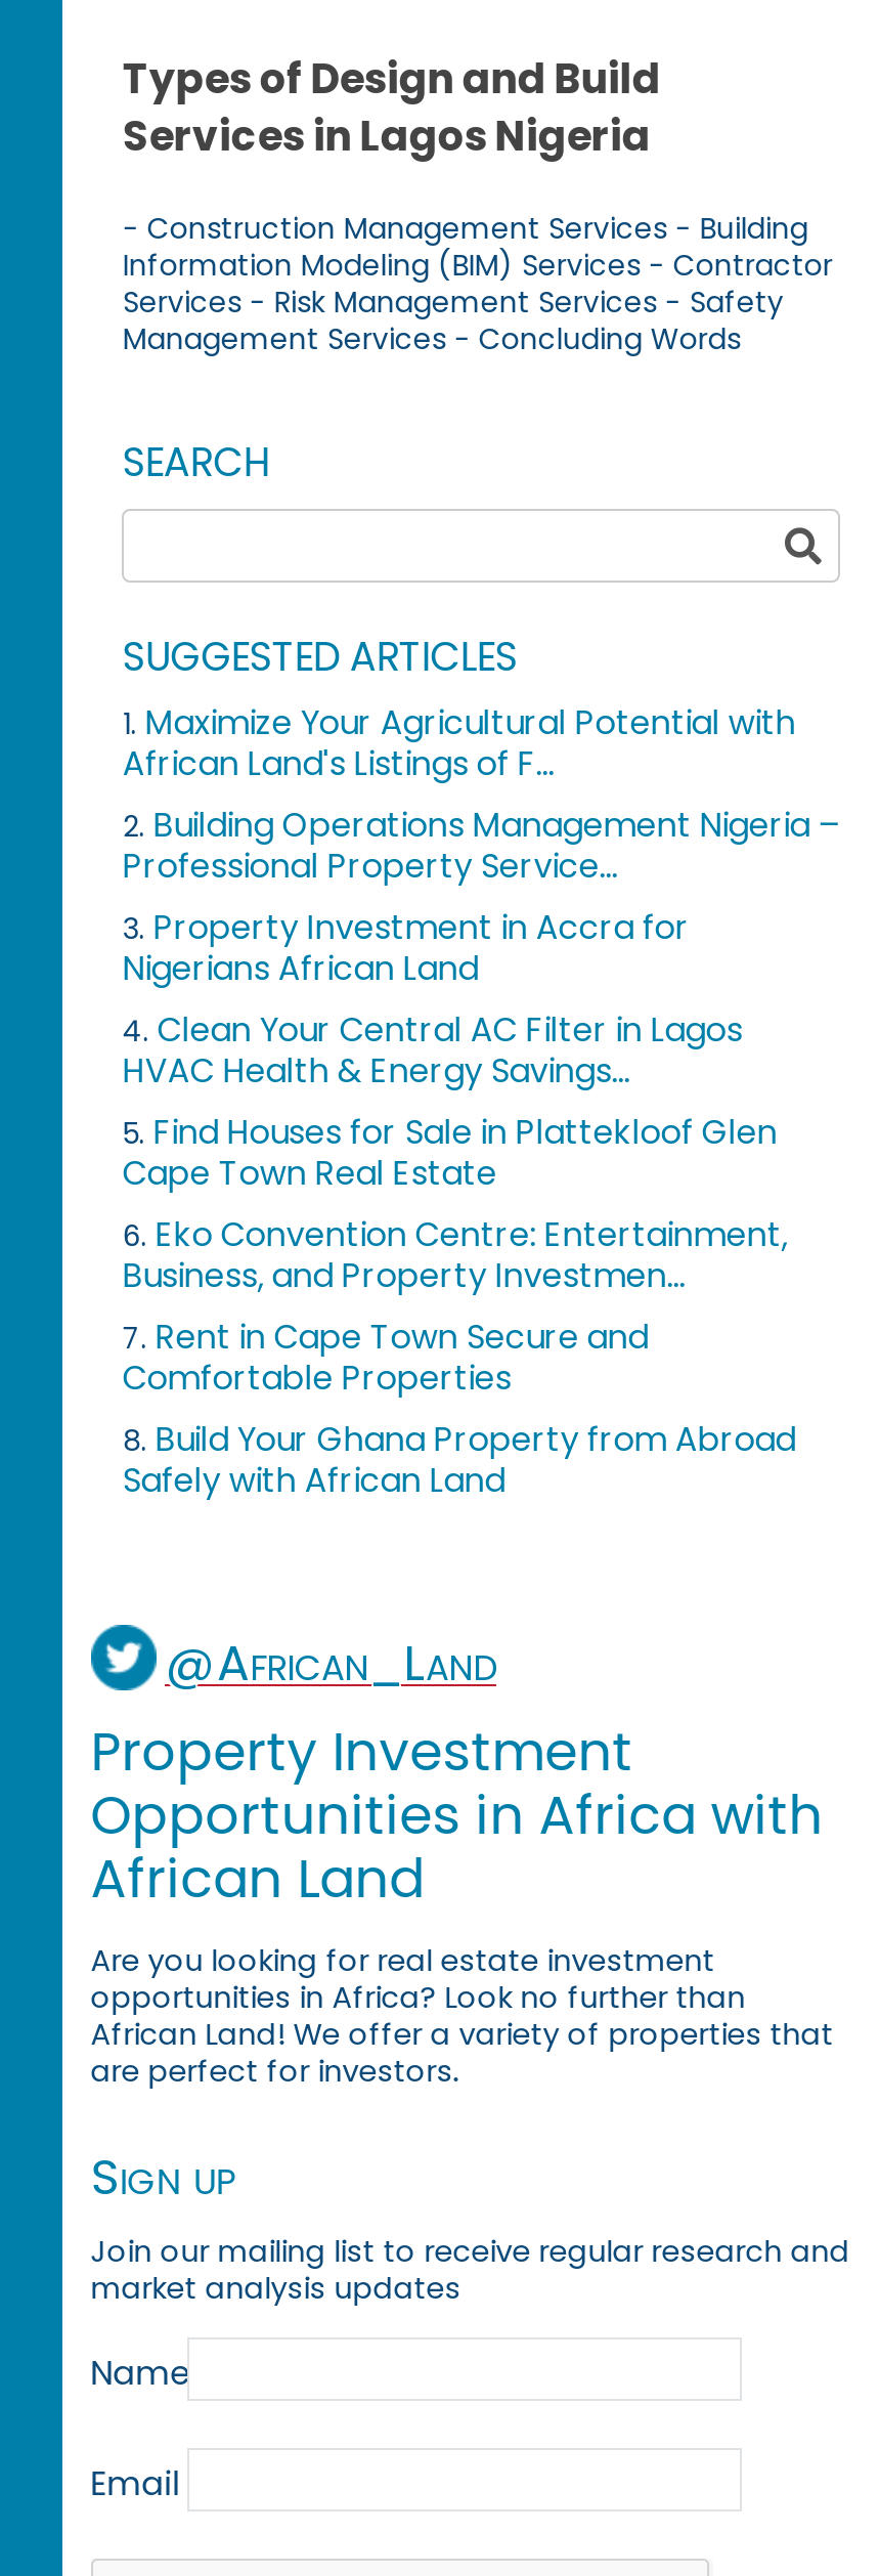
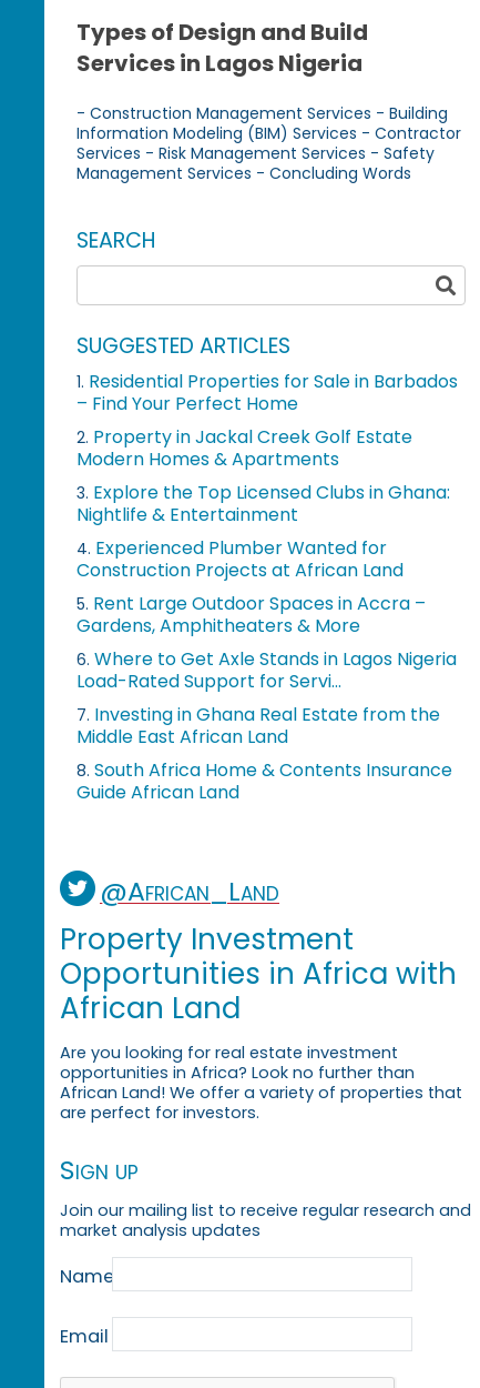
[122,700,839,1504] 1. Maximize Your Agricultural Potential with | African Land's Listings of F... | 2. Building Operations Management Nigeria – | Professional Property Service... | 3. Property Investment in Accra for | Nigerians African Land | 4. Clean Your Central AC Filter in Lagos | HVAC Health & Energy Savings... | 5. Find Houses for Sale in Plattekloof Glen | Cape Town Real Estate | 6. Eko Convention Centre: Entertainment, | Business, and Property Investmen... | 7. Rent in Cape Town Secure and | Comfortable Properties | 8. Build Your Ghana Property from Abroad | Safely with African Land -> [77,369,458,805] 1. Residential Properties for Sale in Barbados | – Find Your Perfect Home | 2. Property in Jackal Creek Golf Estate | Modern Homes & Apartments | 3. Explore the Top Licensed Clubs in Ghana: | Nightlife & Entertainment | 4. Experienced Plumber Wanted for | Construction Projects at African Land | 5. Rent Large Outdoor Spaces in Accra – | Gardens, Amphitheaters & More | 6. Where to Get Axle Stands in Lagos Nigeria | Load-Rated Support for Servi... | 7. Investing in Ghana Real Estate from the | Middle East African Land | 8. South Africa Home & Contents Insurance | Guide African Land

